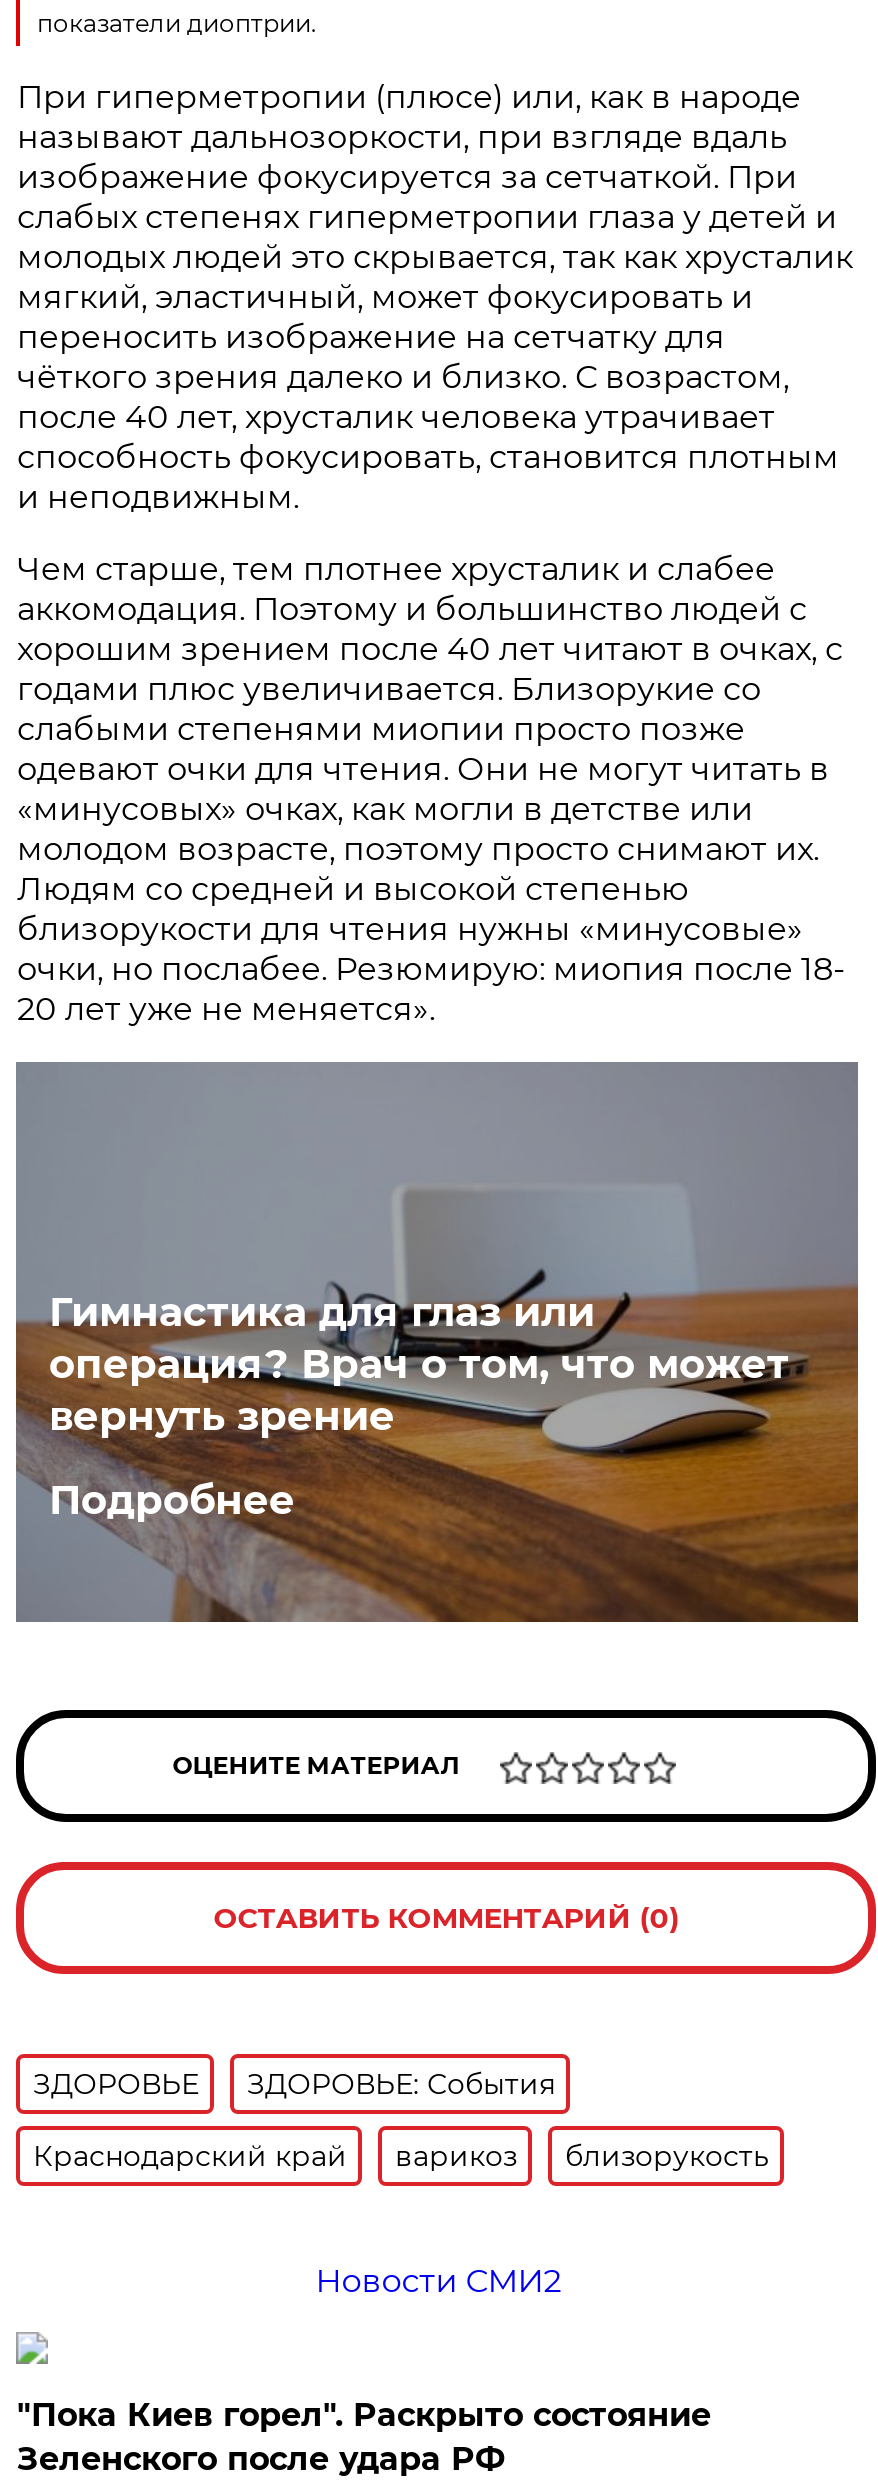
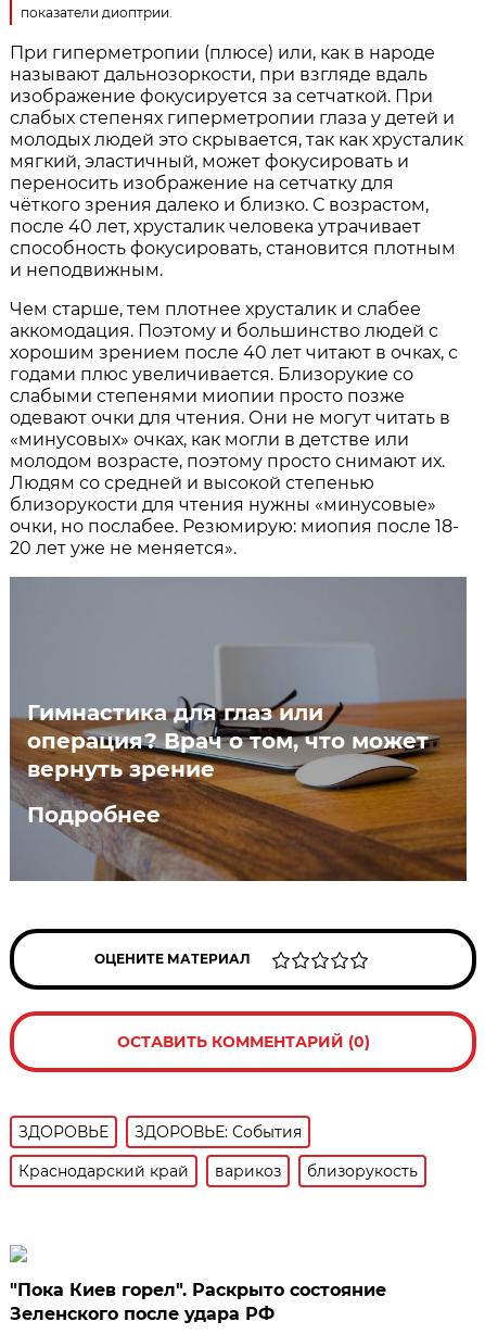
[315,2262,561,2300] Новости СМИ2 -> none

